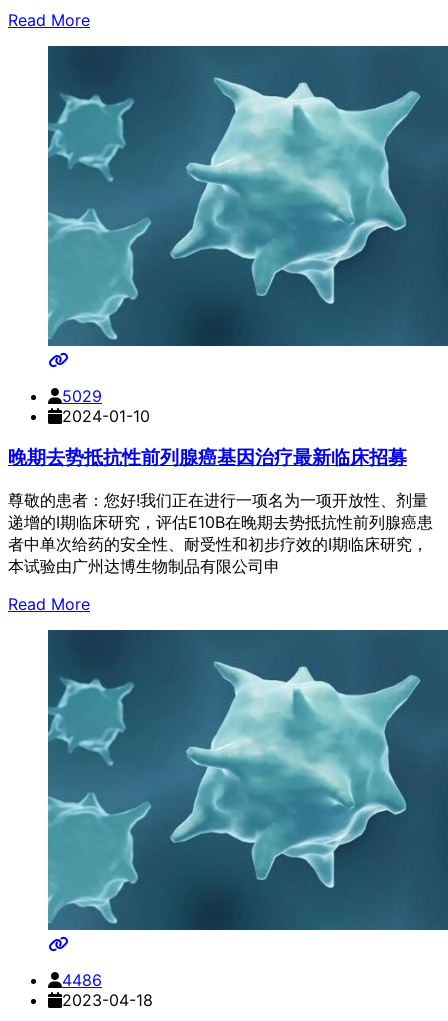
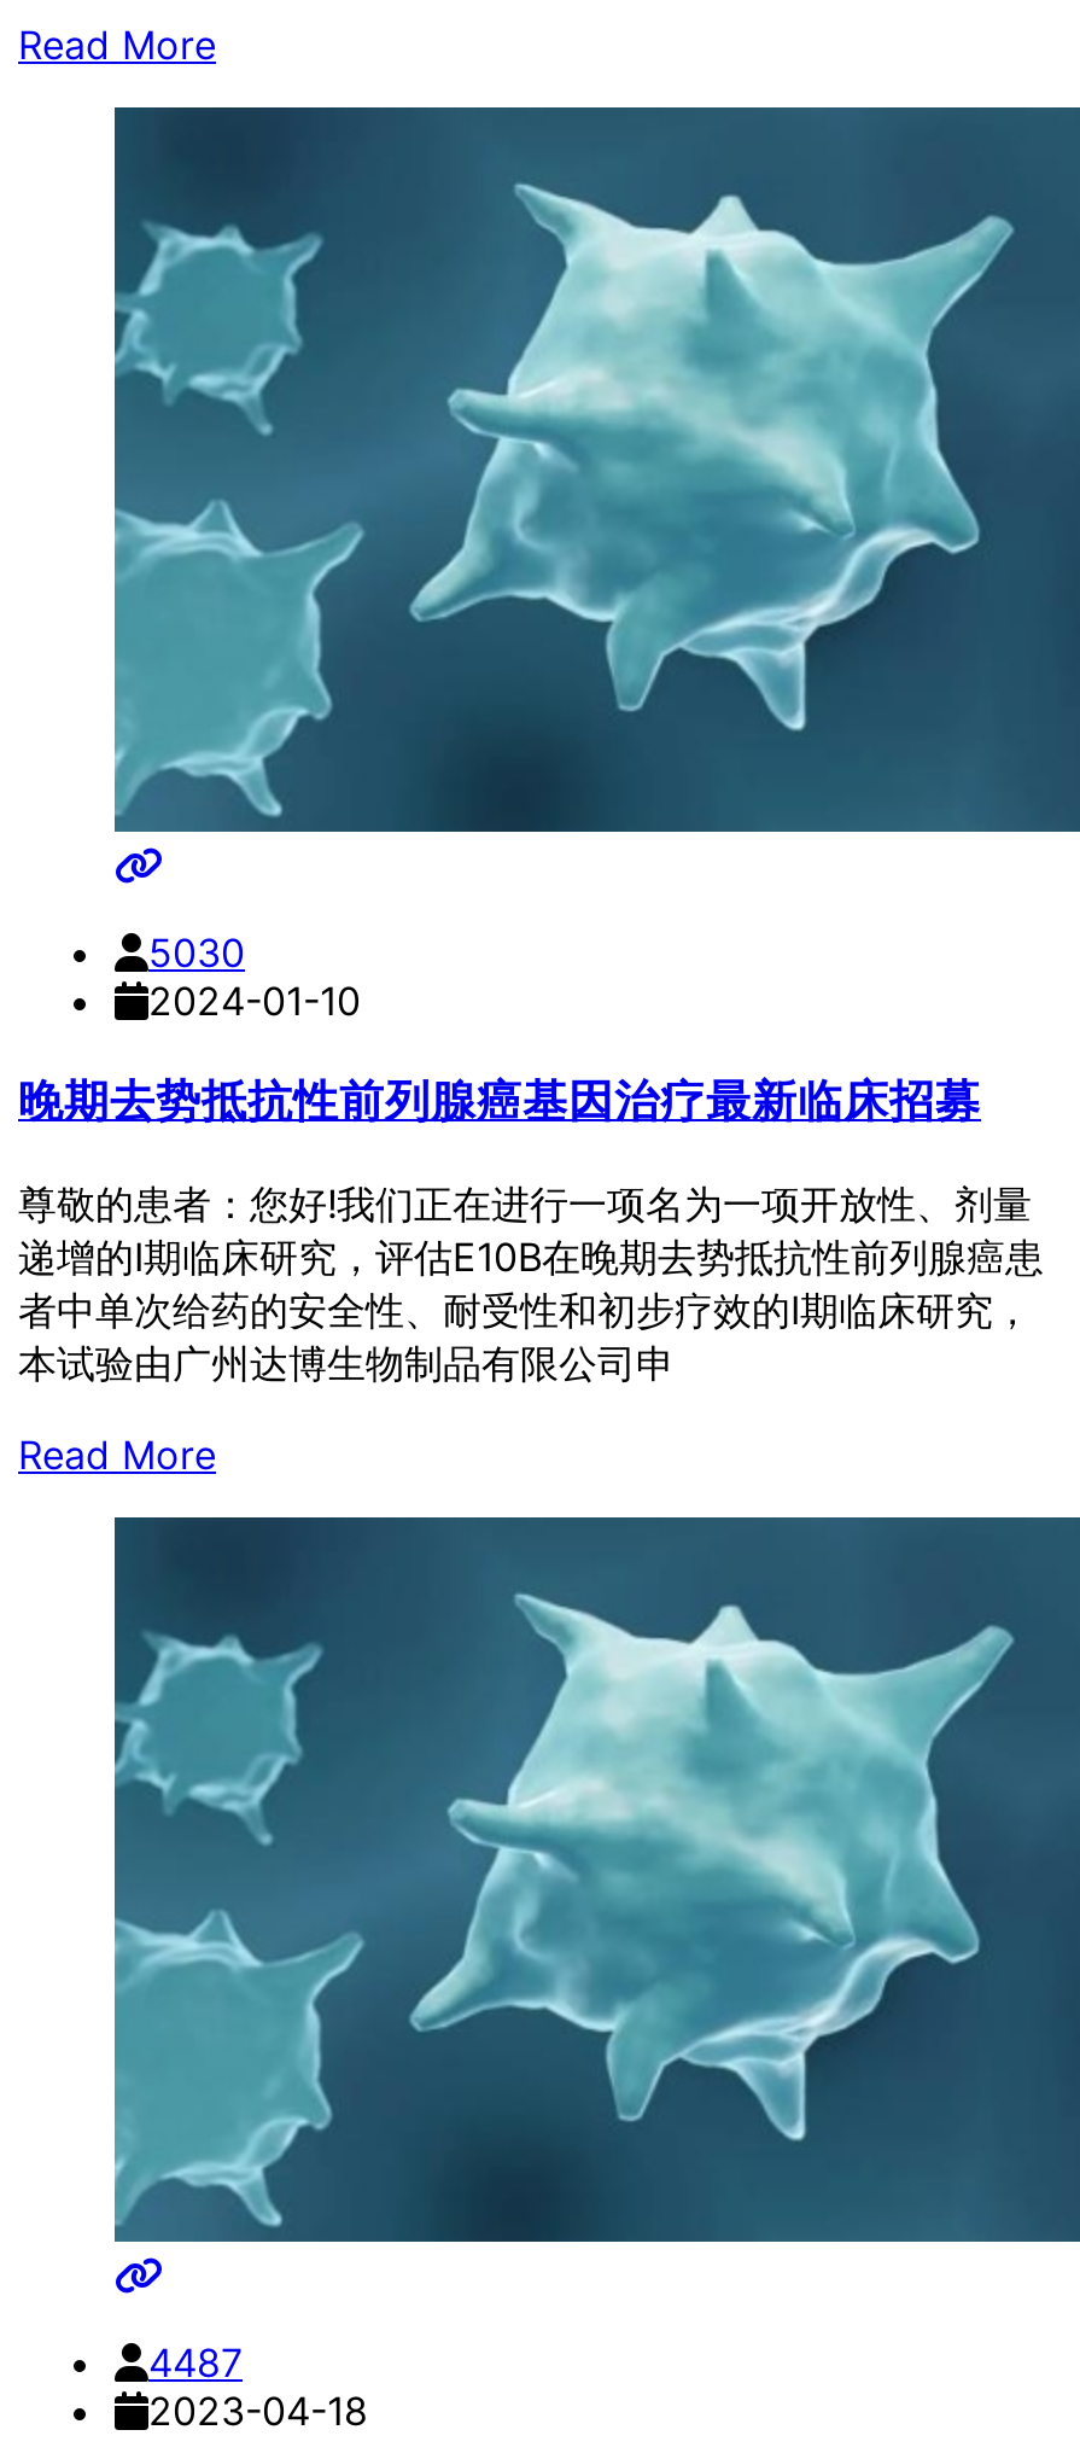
[62,386,102,406] 5029 -> [148,929,245,978] 5030
[62,970,102,990] 4486 -> [148,2338,243,2386] 4487

